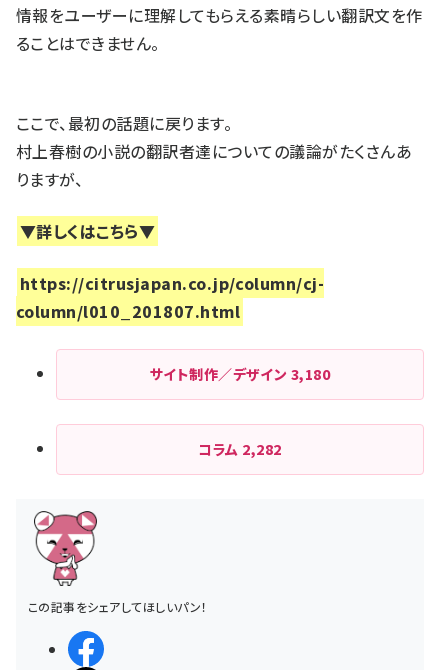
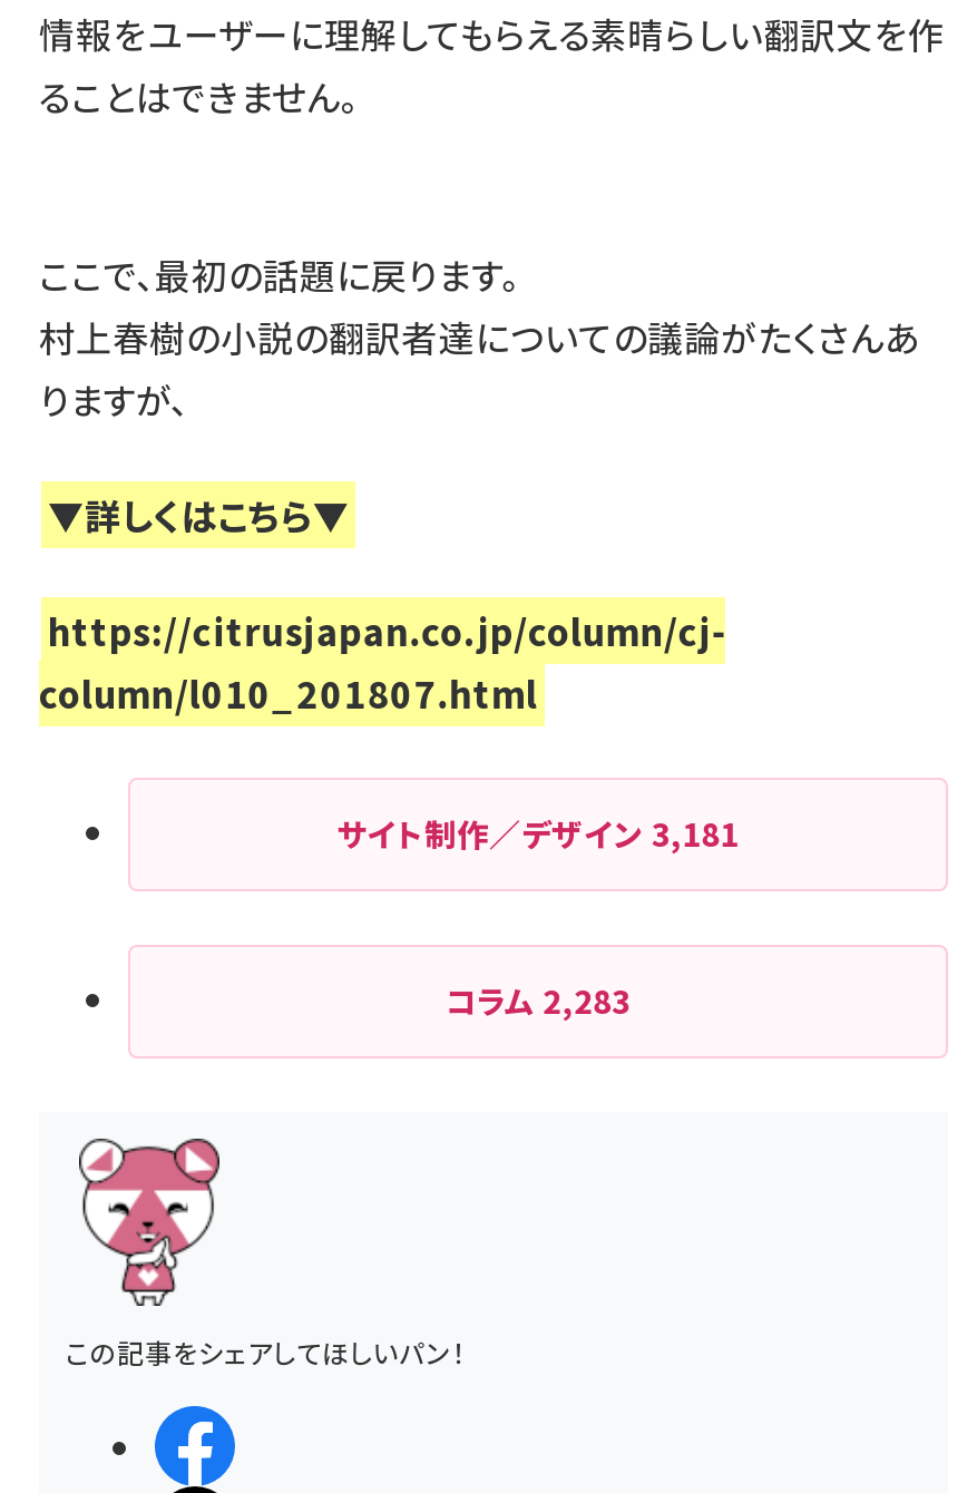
[150,364,330,384] サイト制作／デザイン3,180 -> [337,811,739,856] サイト制作／デザイン3,181
[198,439,282,459] コラム2,282 -> [445,978,631,1023] コラム2,283

